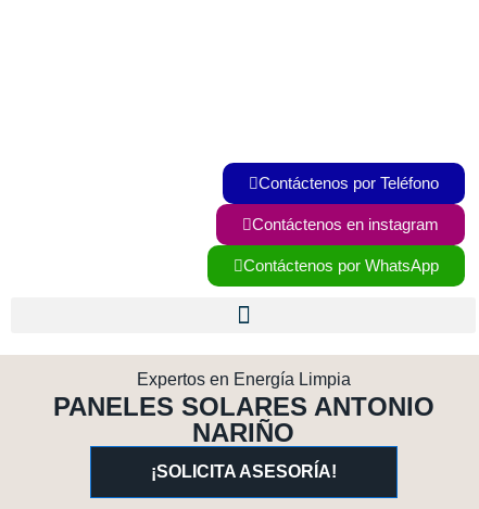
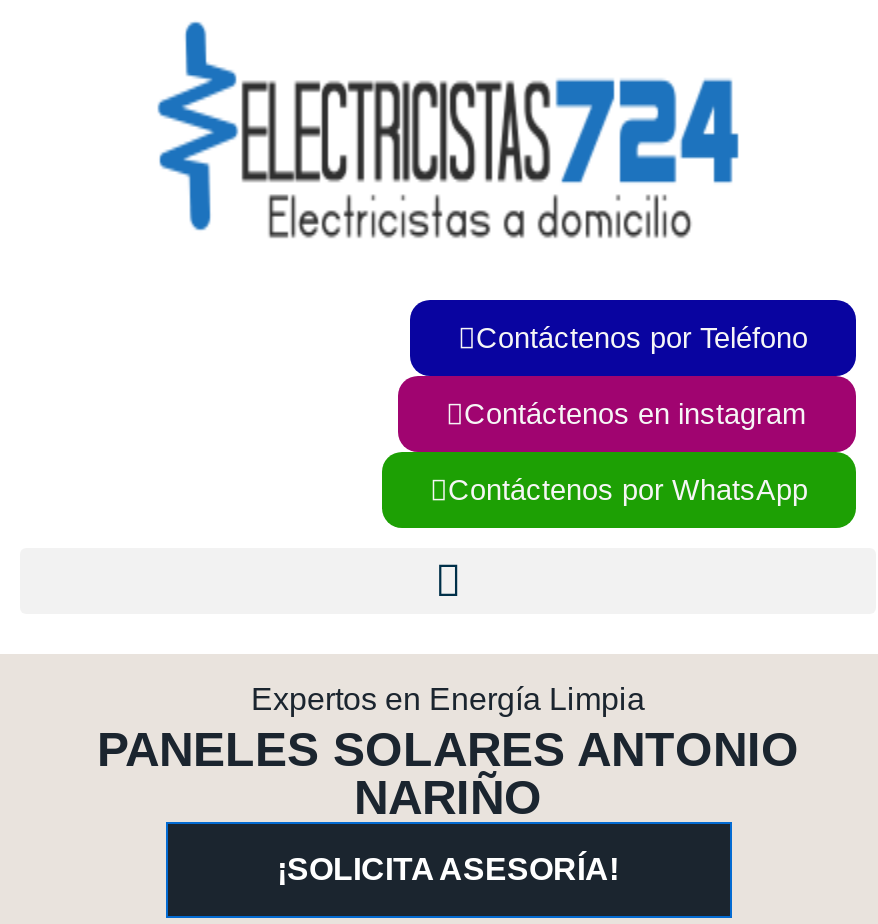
none -> [156,20,740,240] [image]

